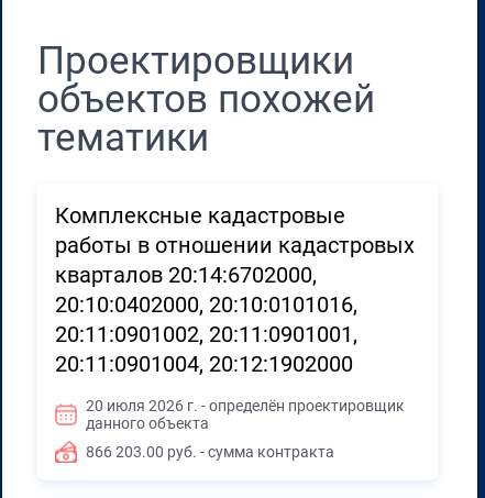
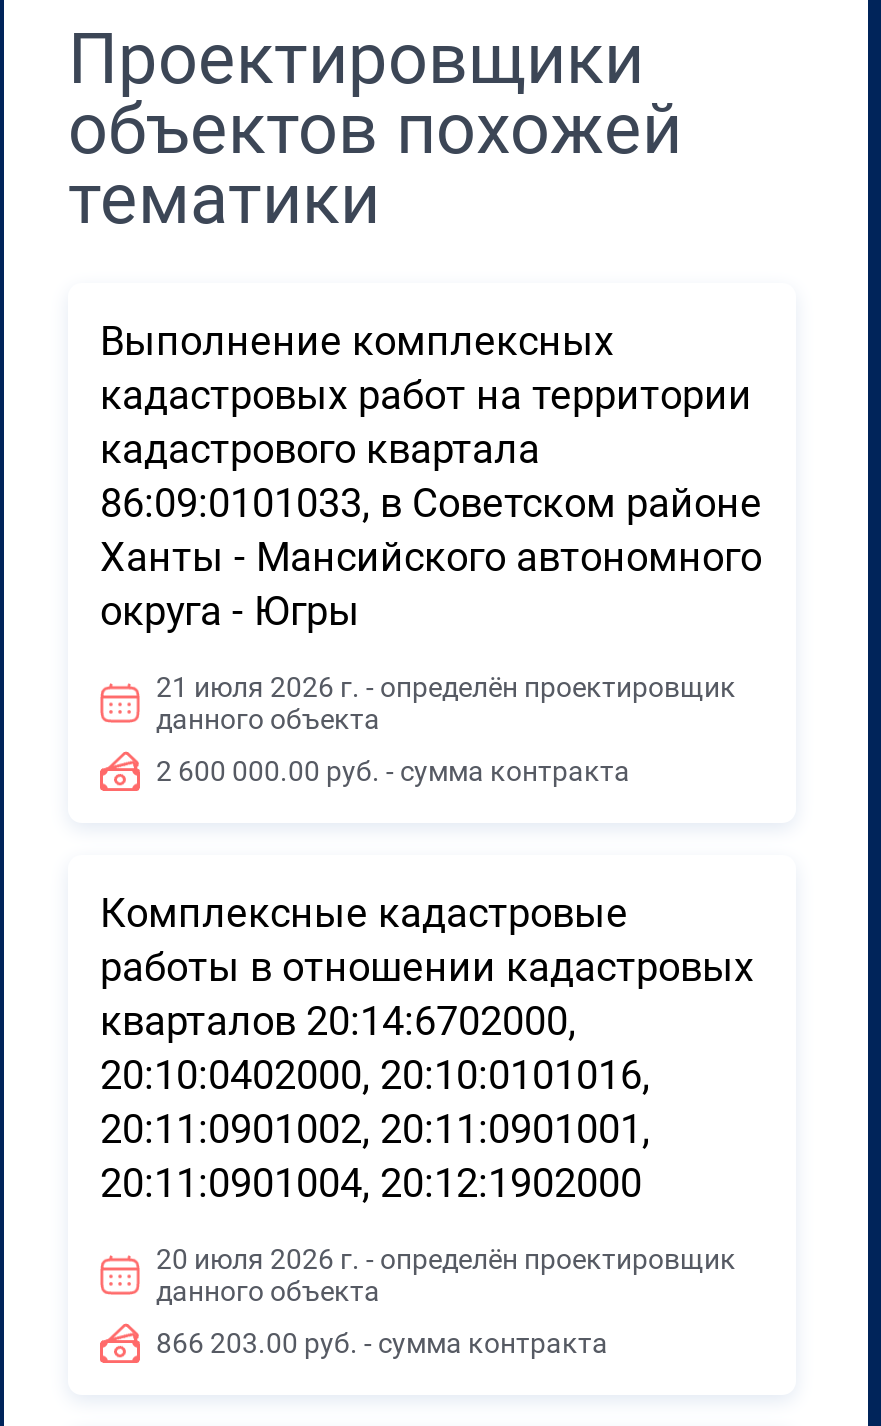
none -> [100,318,762,788] Выполнение комплексных | кадастровых работ на территории | кадастрового квартала | 86:09:0101033, в Советском районе | Ханты - Мансийского автономного | округа - Югры | 21 июля 2026 г. - определён проектировщик | данного объекта | 2 600 000.00 руб. - сумма контракта

